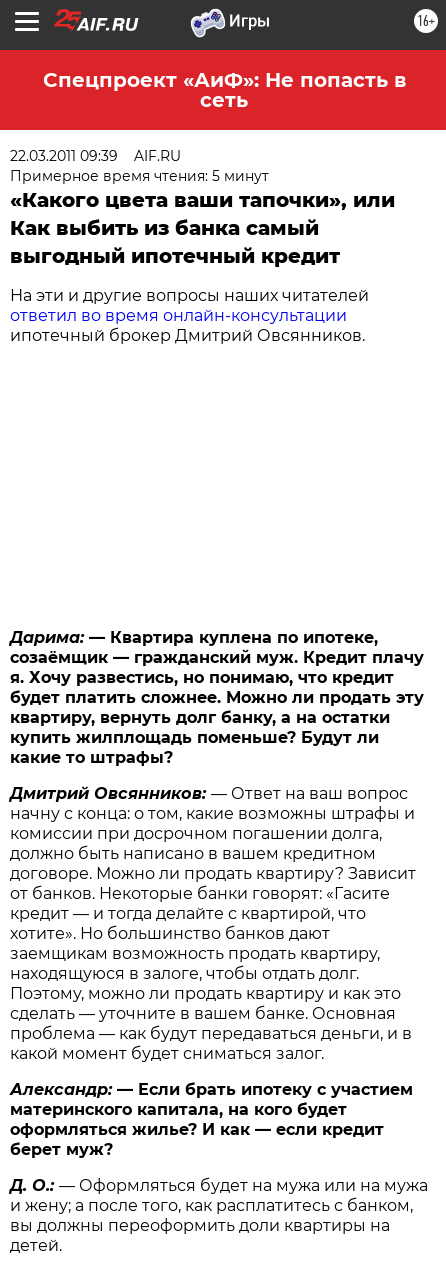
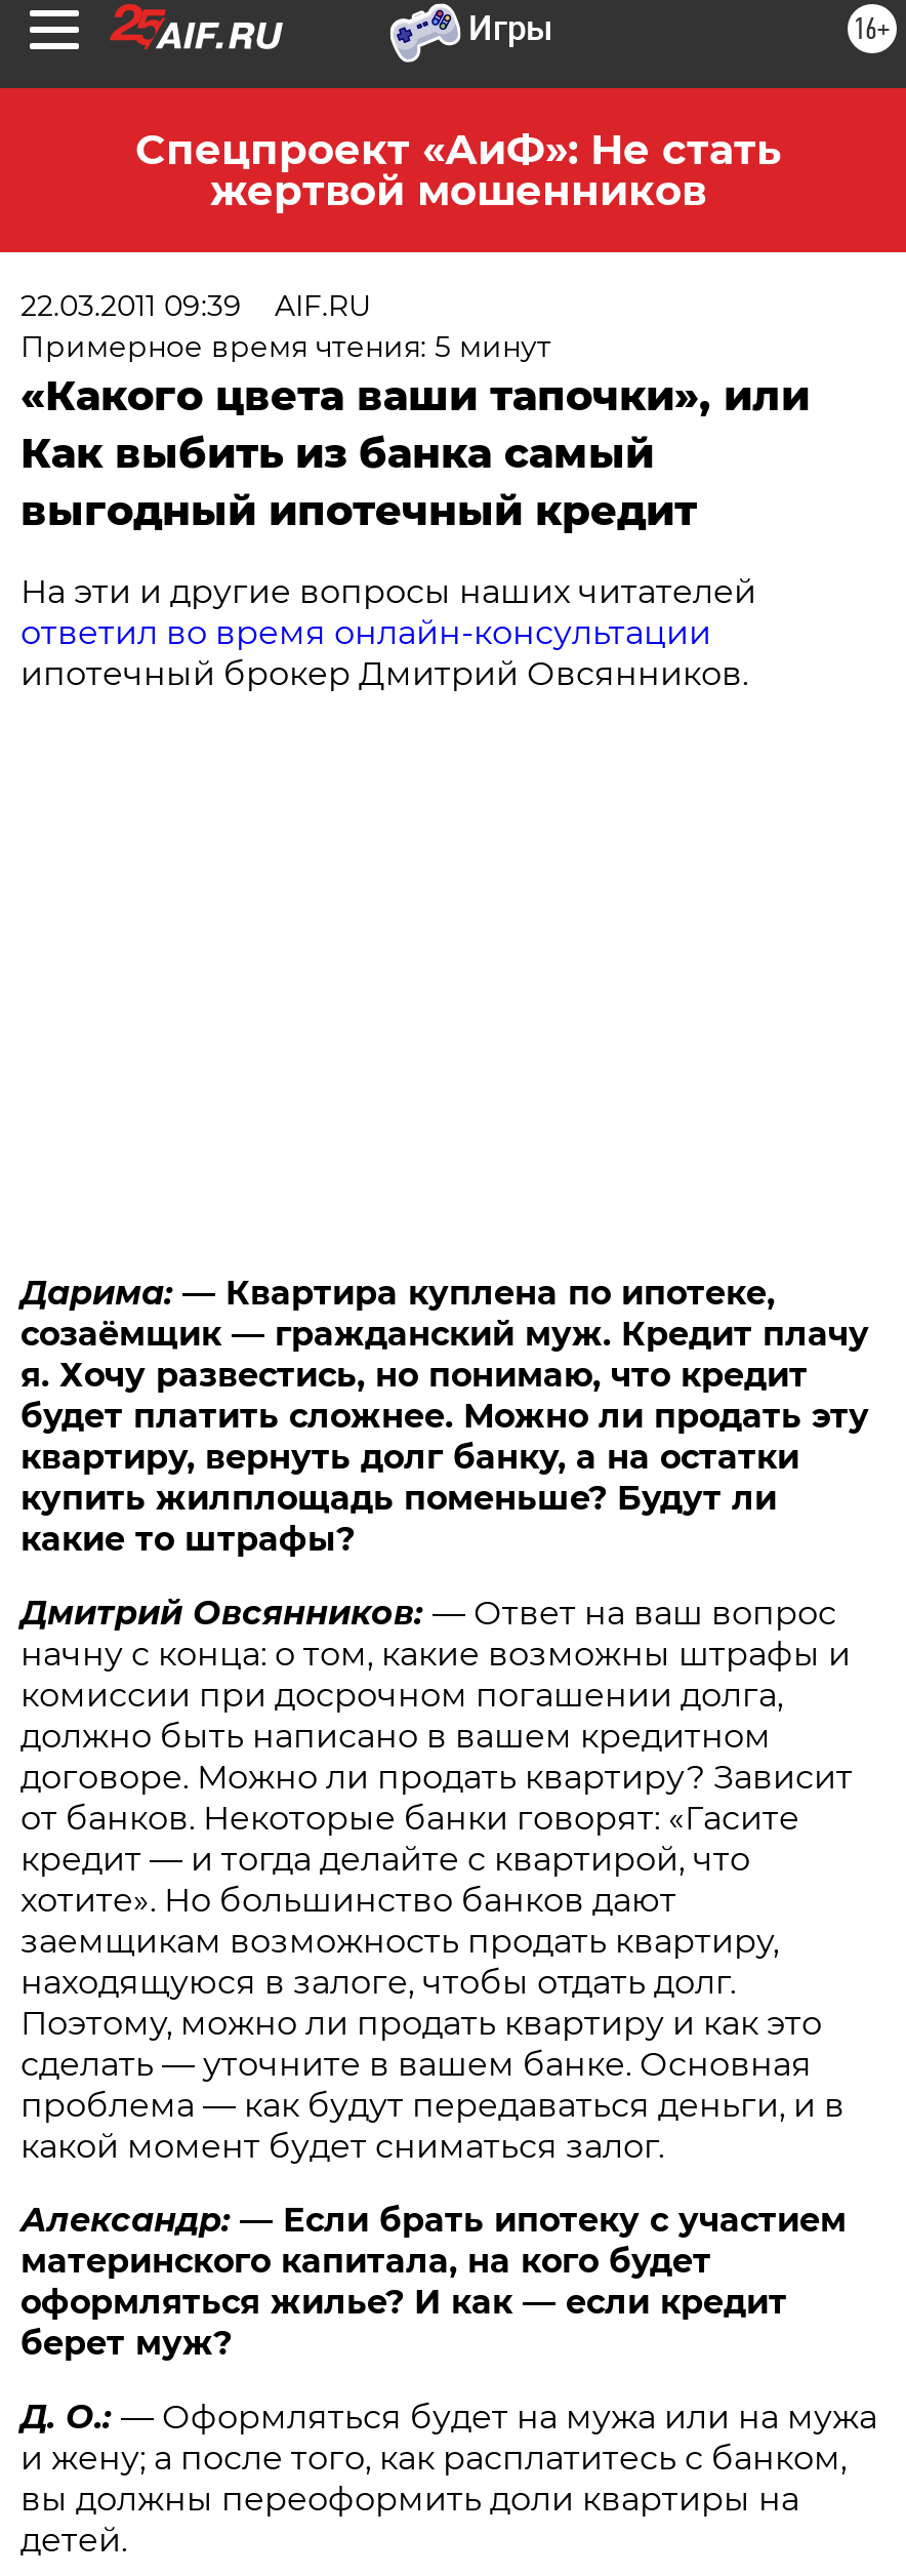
[42,68,405,112] Спецпроект «АиФ»: Не попасть в | сеть -> [135,125,781,215] Спецпроект «АиФ»: Не стать | жертвой мошенников

